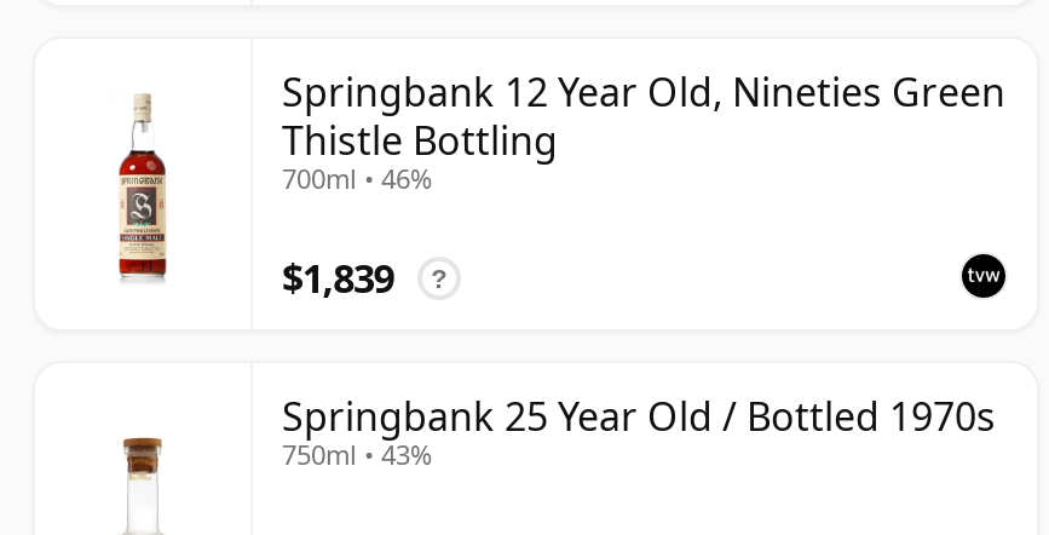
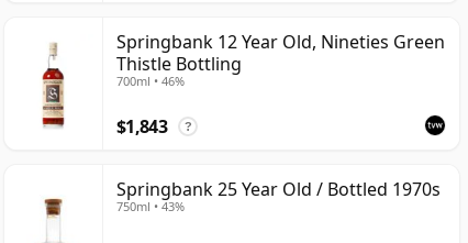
[282,252,394,306] $1,839 -> [116,115,167,139] $1,843

